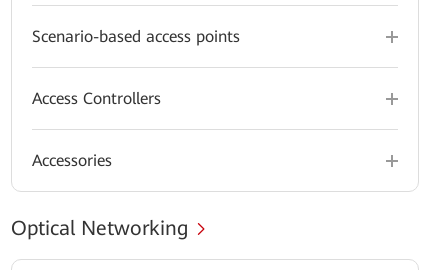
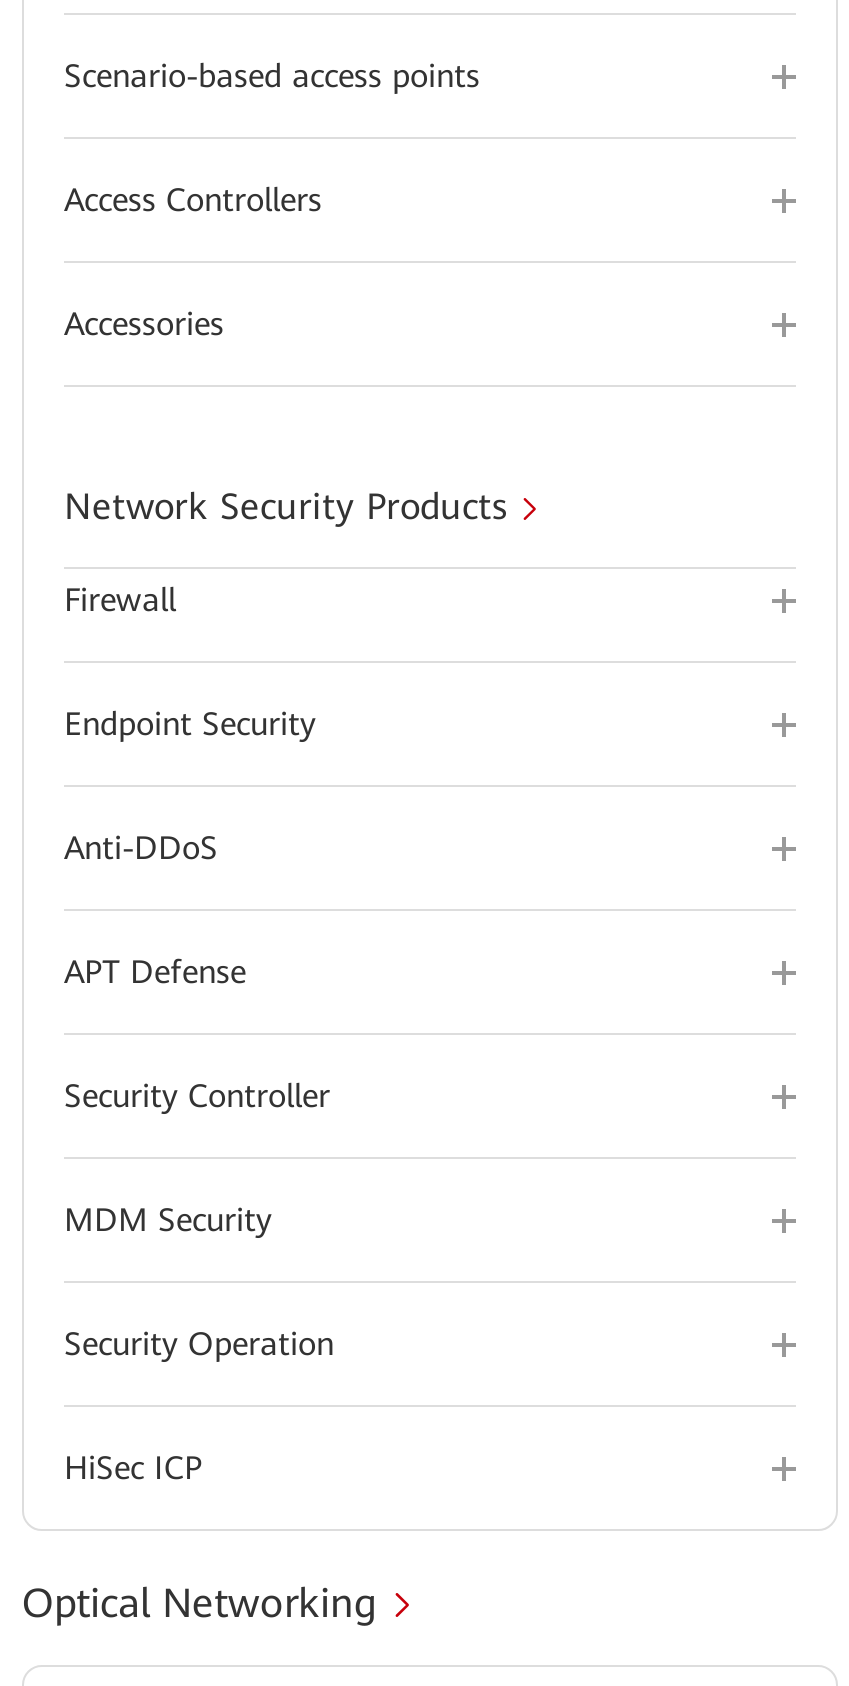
none -> [64,485,508,1487] Network Security Products | Firewall | Endpoint Security | Anti-DDoS | APT Defense | Security Controller | MDM Security | Security Operation | HiSec ICP

